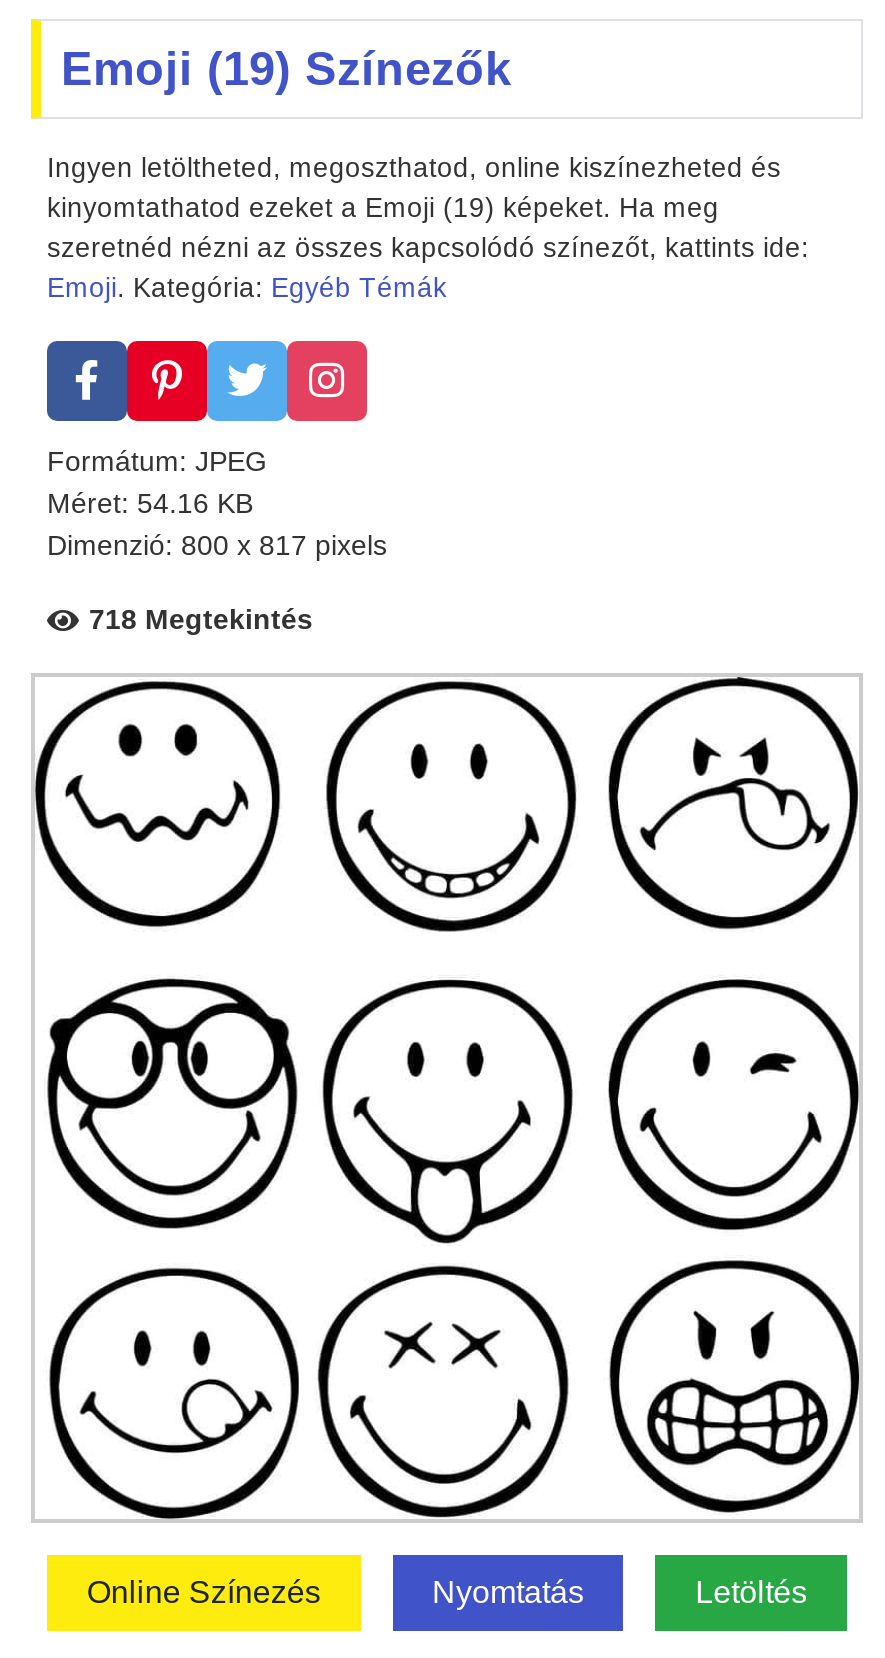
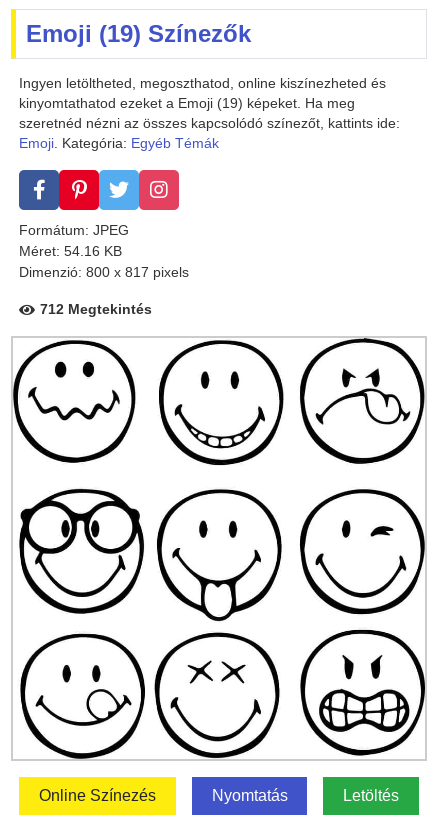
[89,603,313,635] 718 Megtekintés -> [40,301,152,317] 712 Megtekintés

